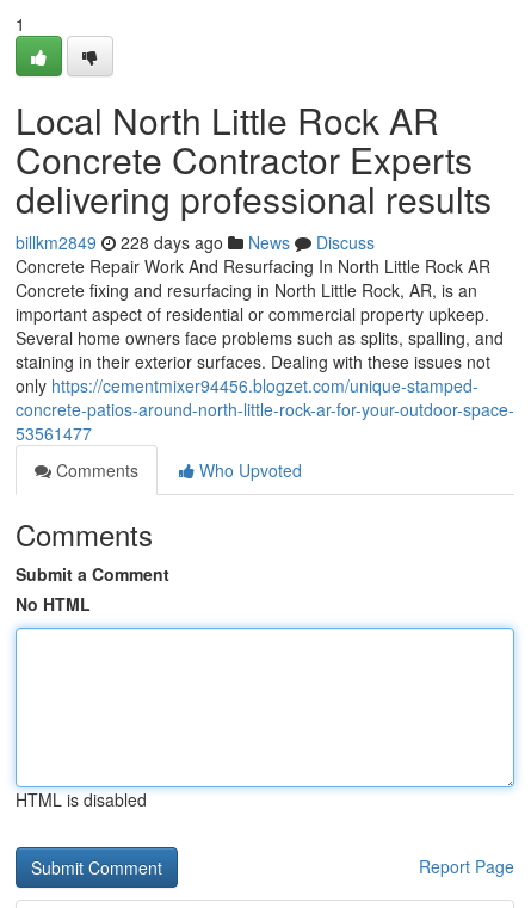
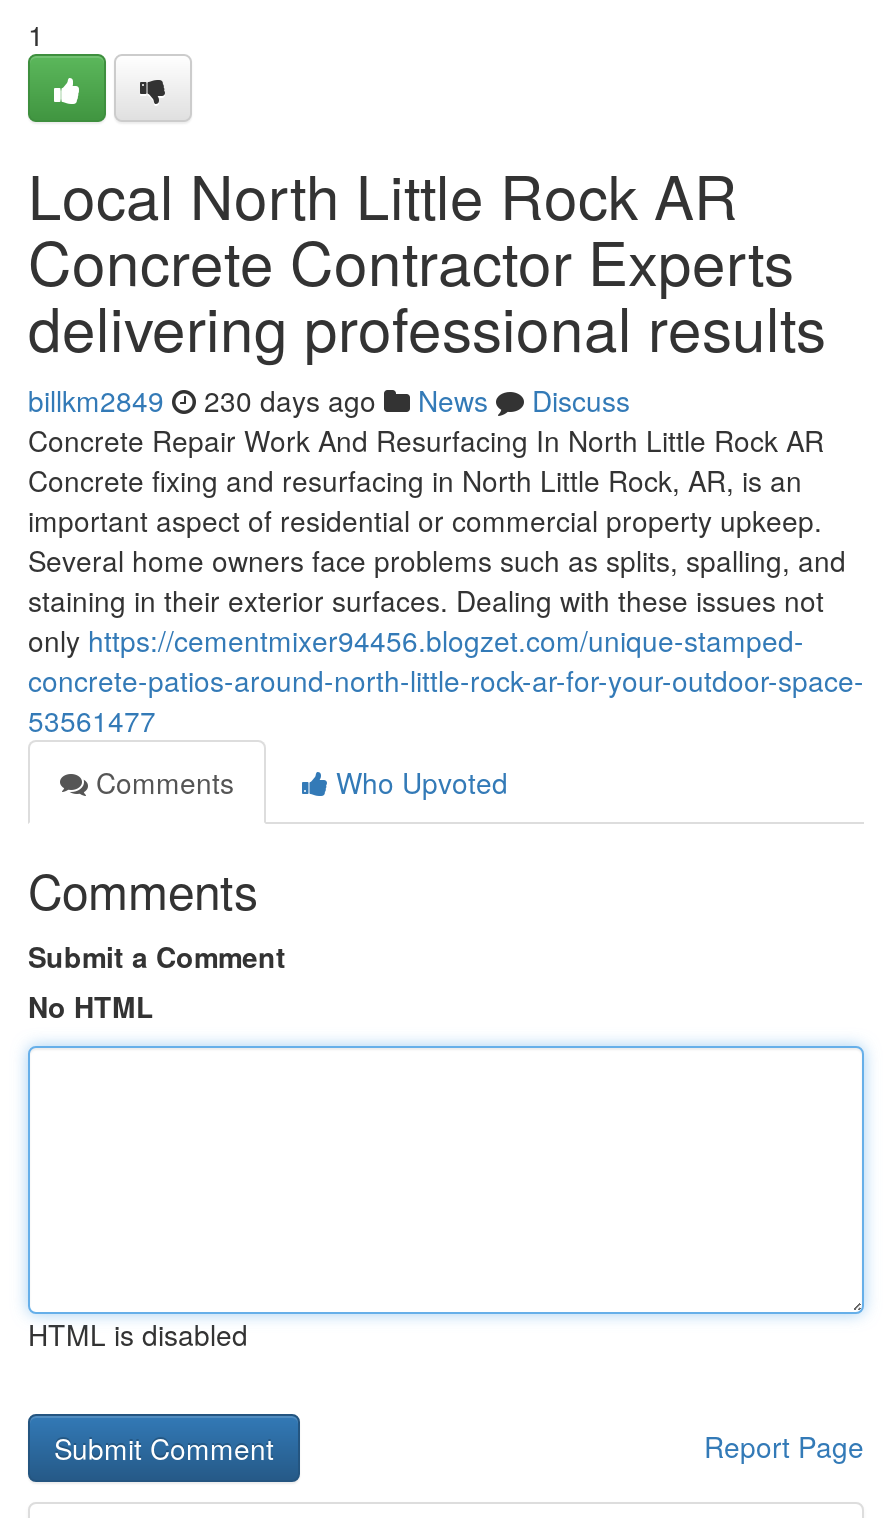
[16,230,375,254] billkm2849 228 days ago News Discuss -> [28,380,630,420] billkm2849 230 days ago News Discuss

